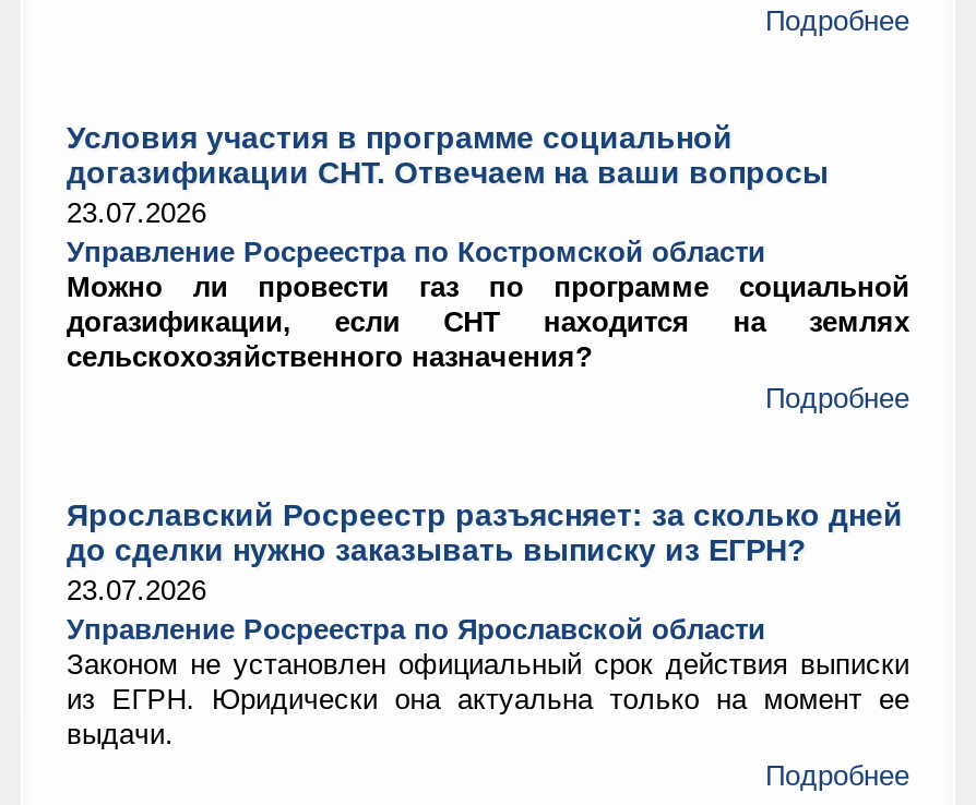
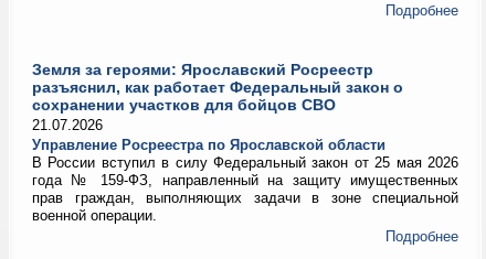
[67,121,909,607] Условия участия в программе социальной | догазификации СНТ. Отвечаем на ваши вопросы | 23.07.2026 | Управление Росреестра по Костромской области | Можно ли провести газ по программе социальной | догазификации, если СНТ находится на землях | сельскохозяйственного назначения? | Подробнее | Ярославский Росреестр разъясняет: за сколько дней | до сделки нужно заказывать выписку из ЕГРН? | 23.07.2026 -> [32,61,403,134] Земля за героями: Ярославский Росреестр | разъяснил, как работает Федеральный закон о | сохранении участков для бойцов СВО | 21.07.2026
moved [67,614,765,647] -> [32,137,385,154]: Управление Росреестра по Ярославской области
[67,649,909,751] Законом не установлен официальный срок действия выписки | из ЕГРН. Юридически она актуальна только на момент ее | выдачи. -> [32,155,458,224] В России вступил в силу Федеральный закон от 25 мая 2026 | года № 159-ФЗ, направленный на защиту имущественных | прав граждан, выполняющих задачи в зоне специальной | военной операции.

